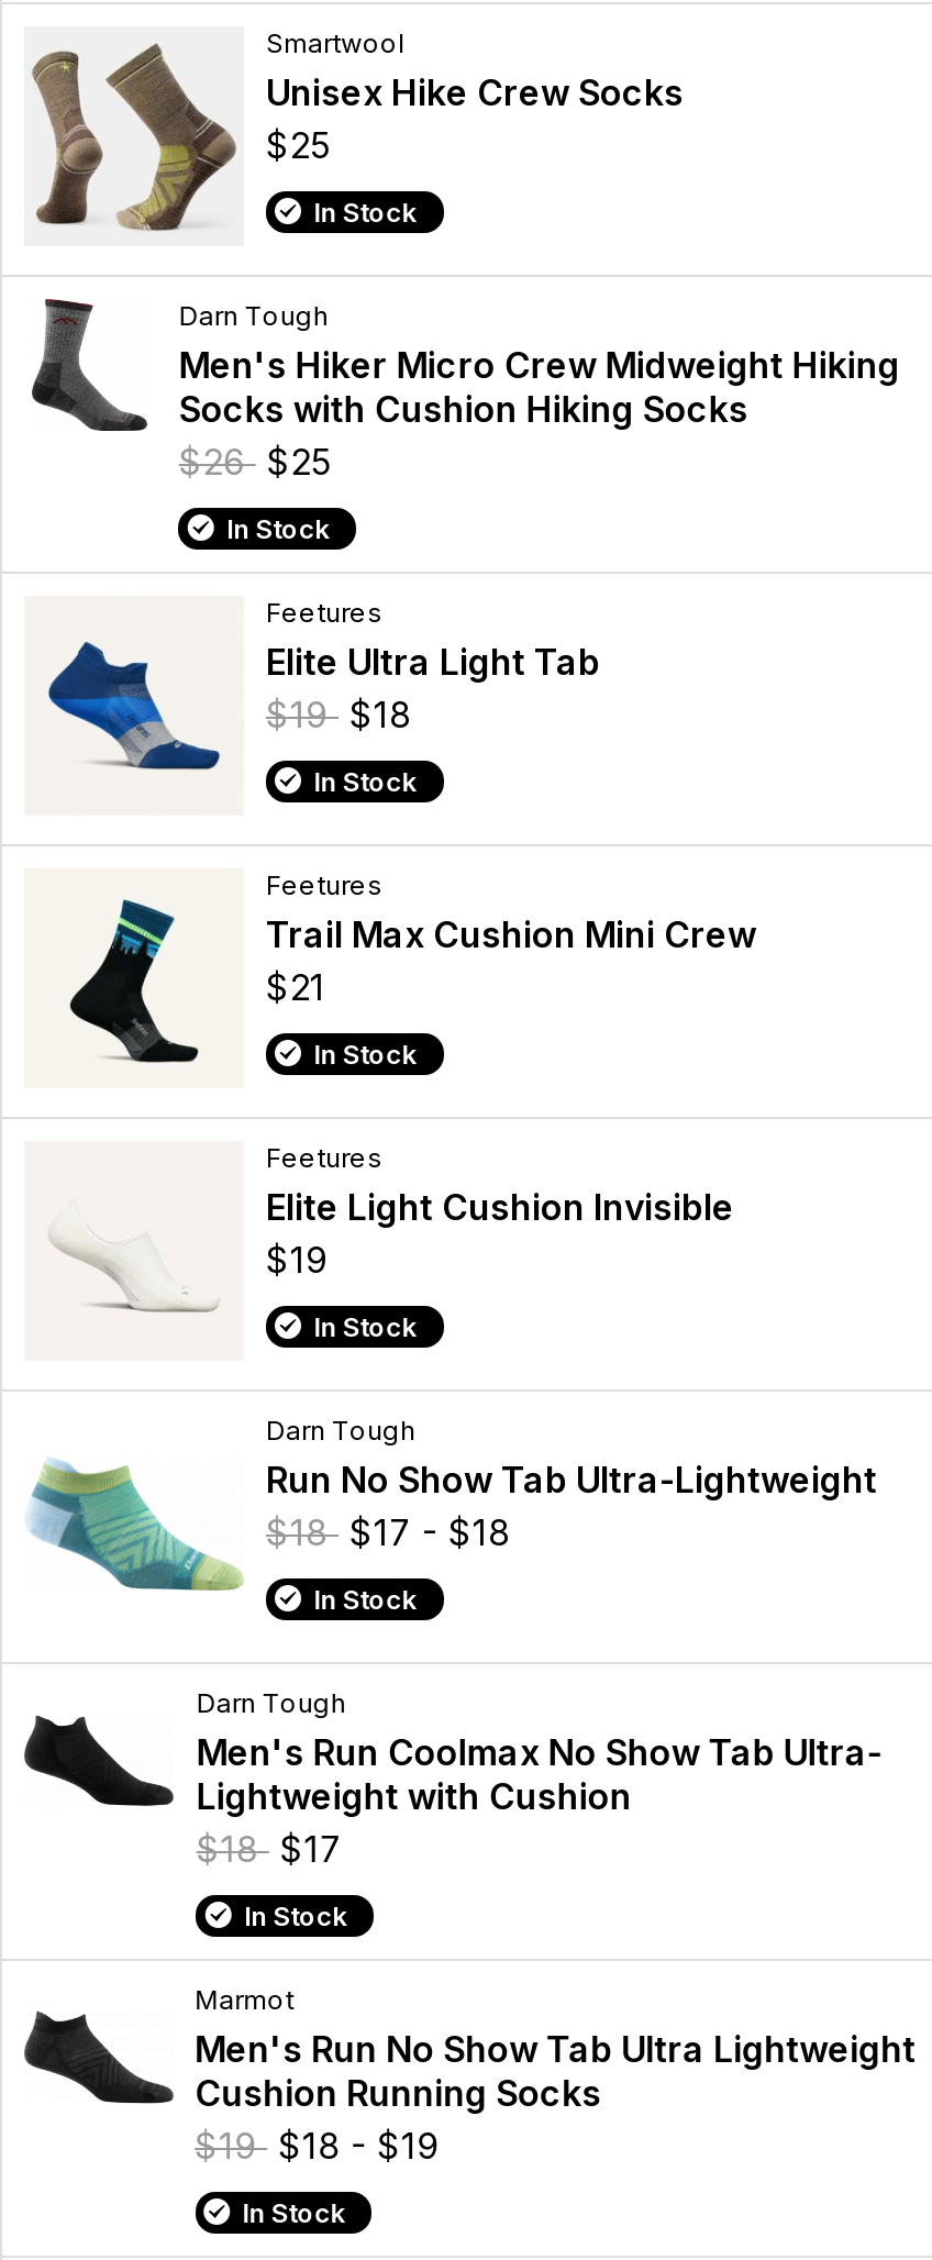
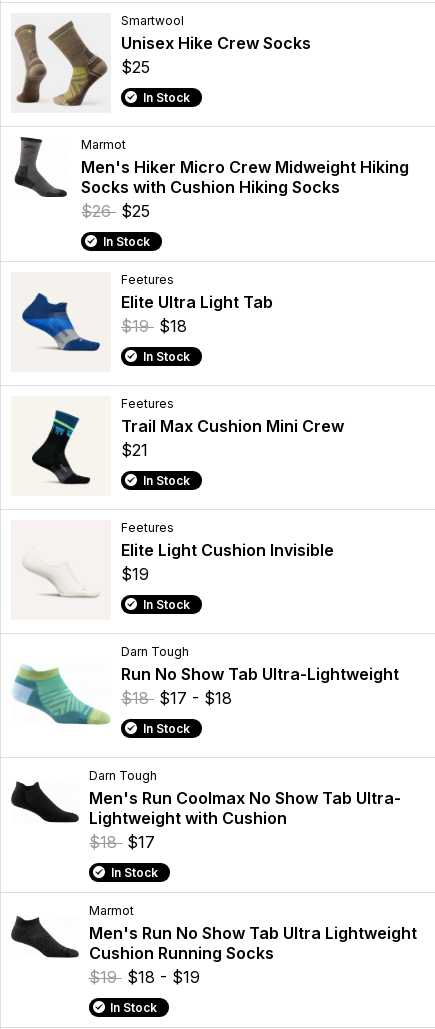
[179,299,328,332] Darn Tough -> [81,137,126,152] Marmot

